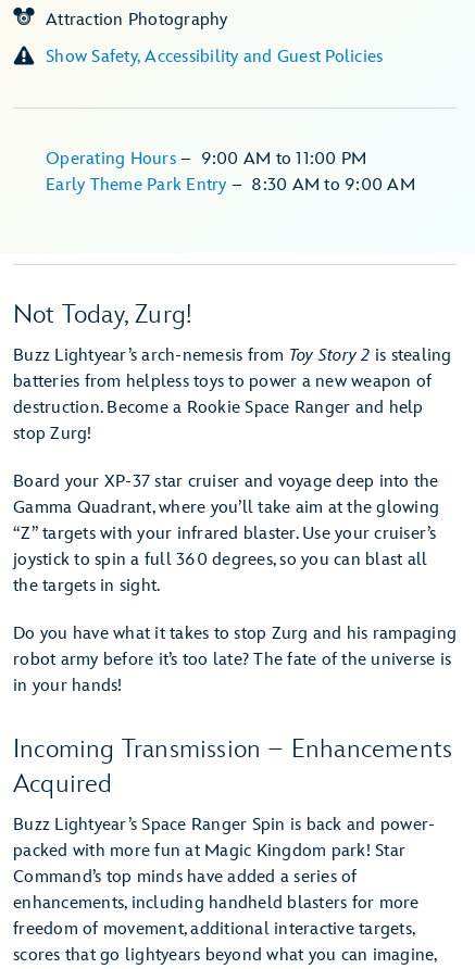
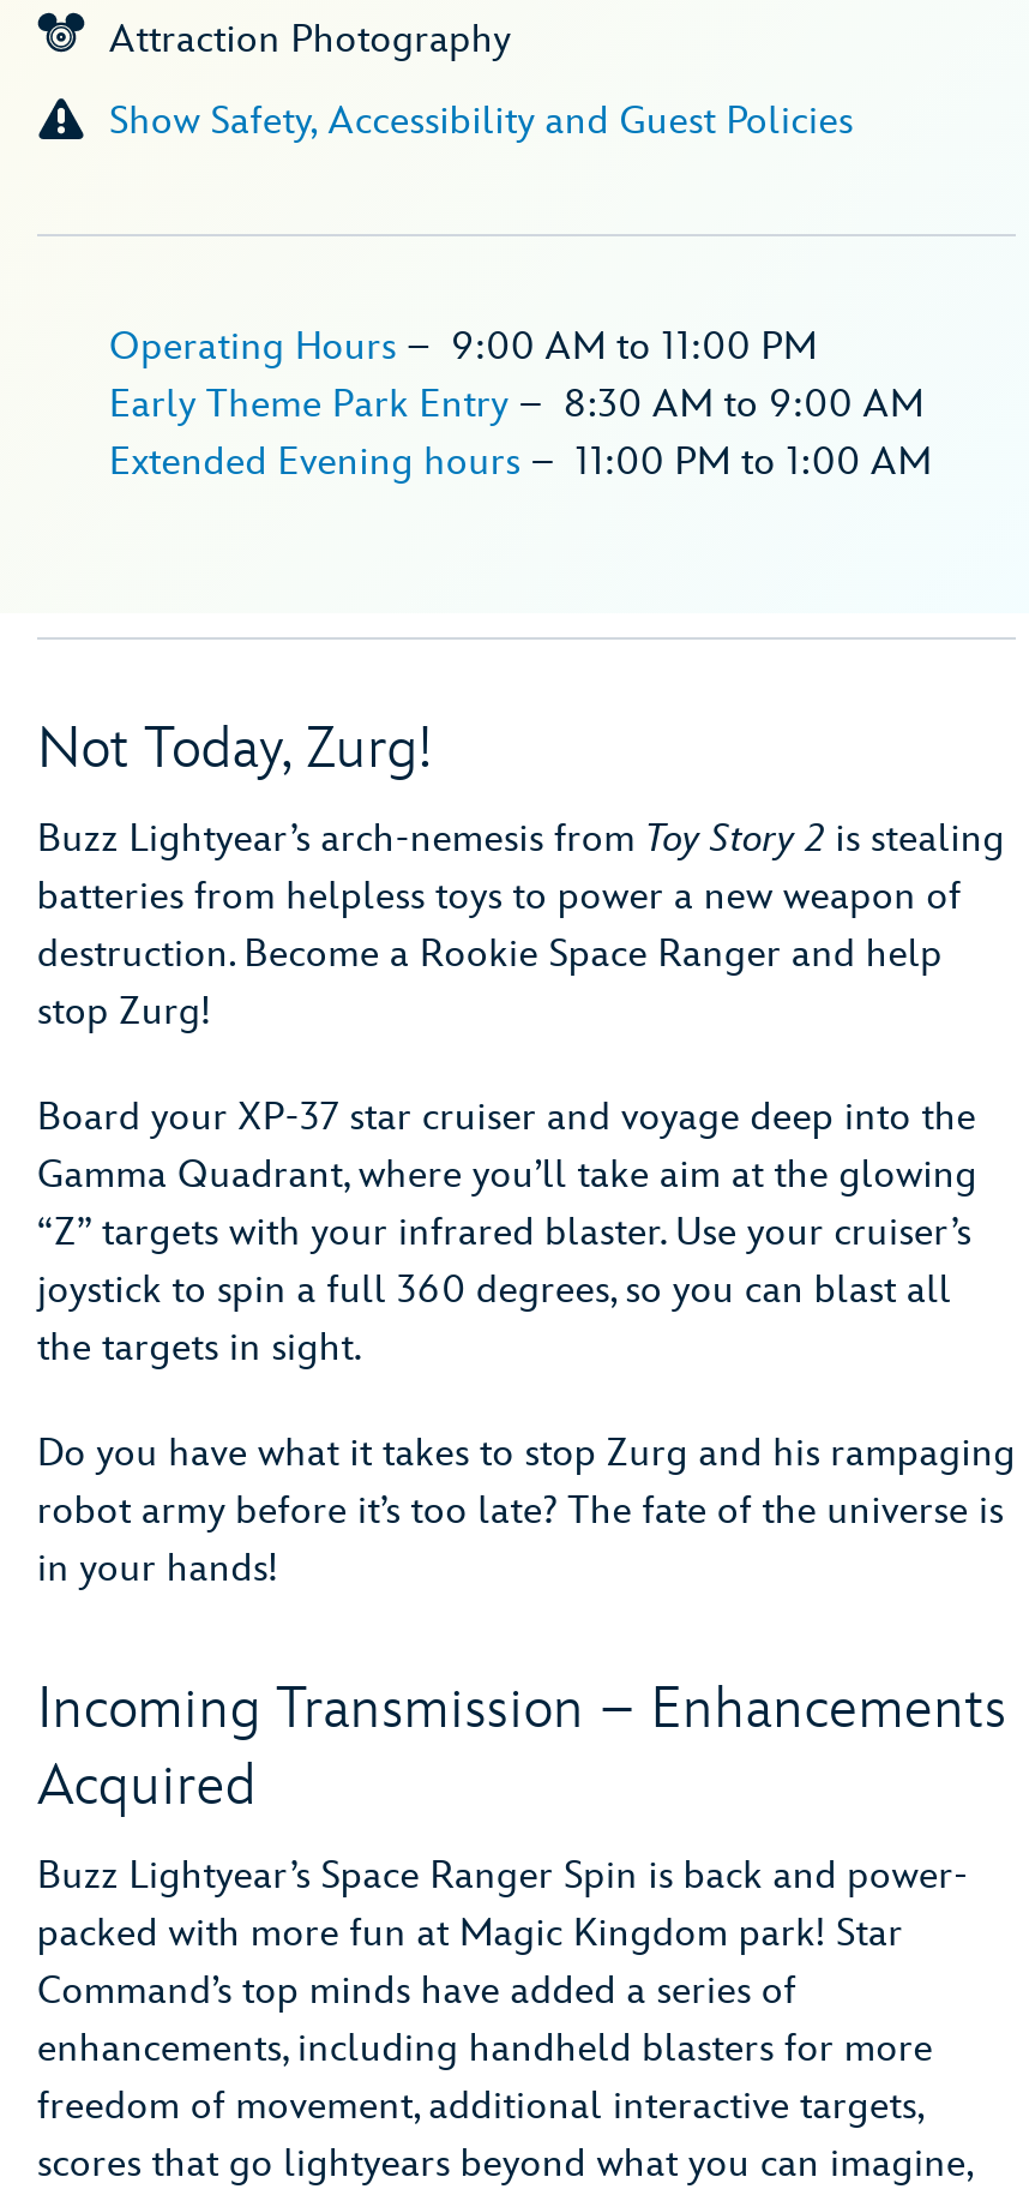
none -> [109,440,932,486] Extended Evening hours – 11:00 PM to 1:00 AM

